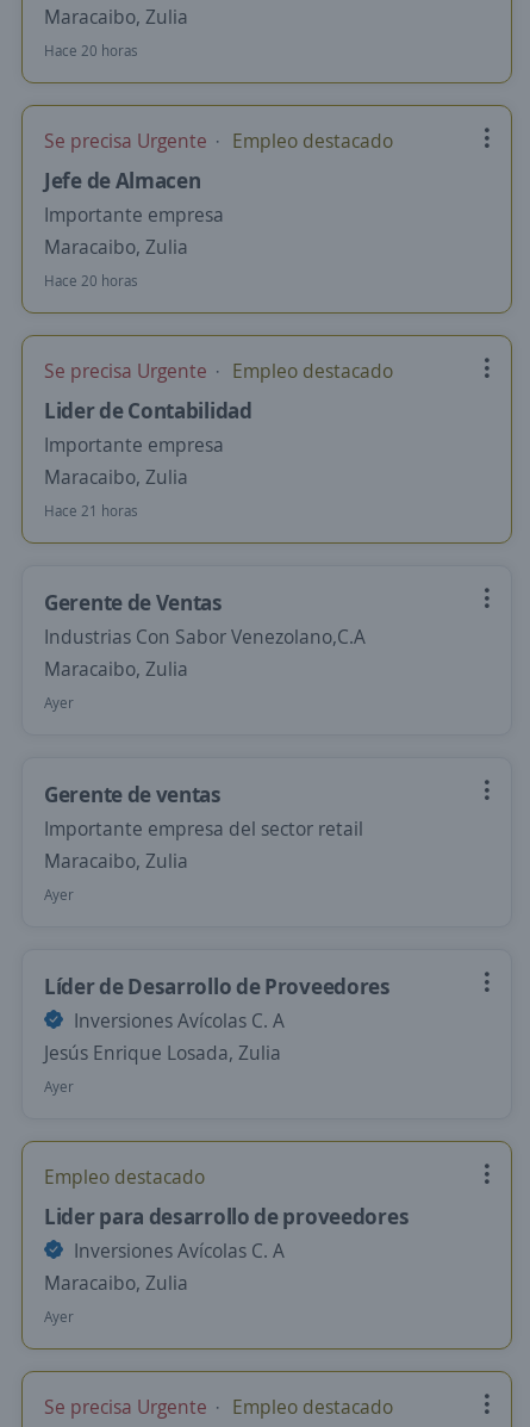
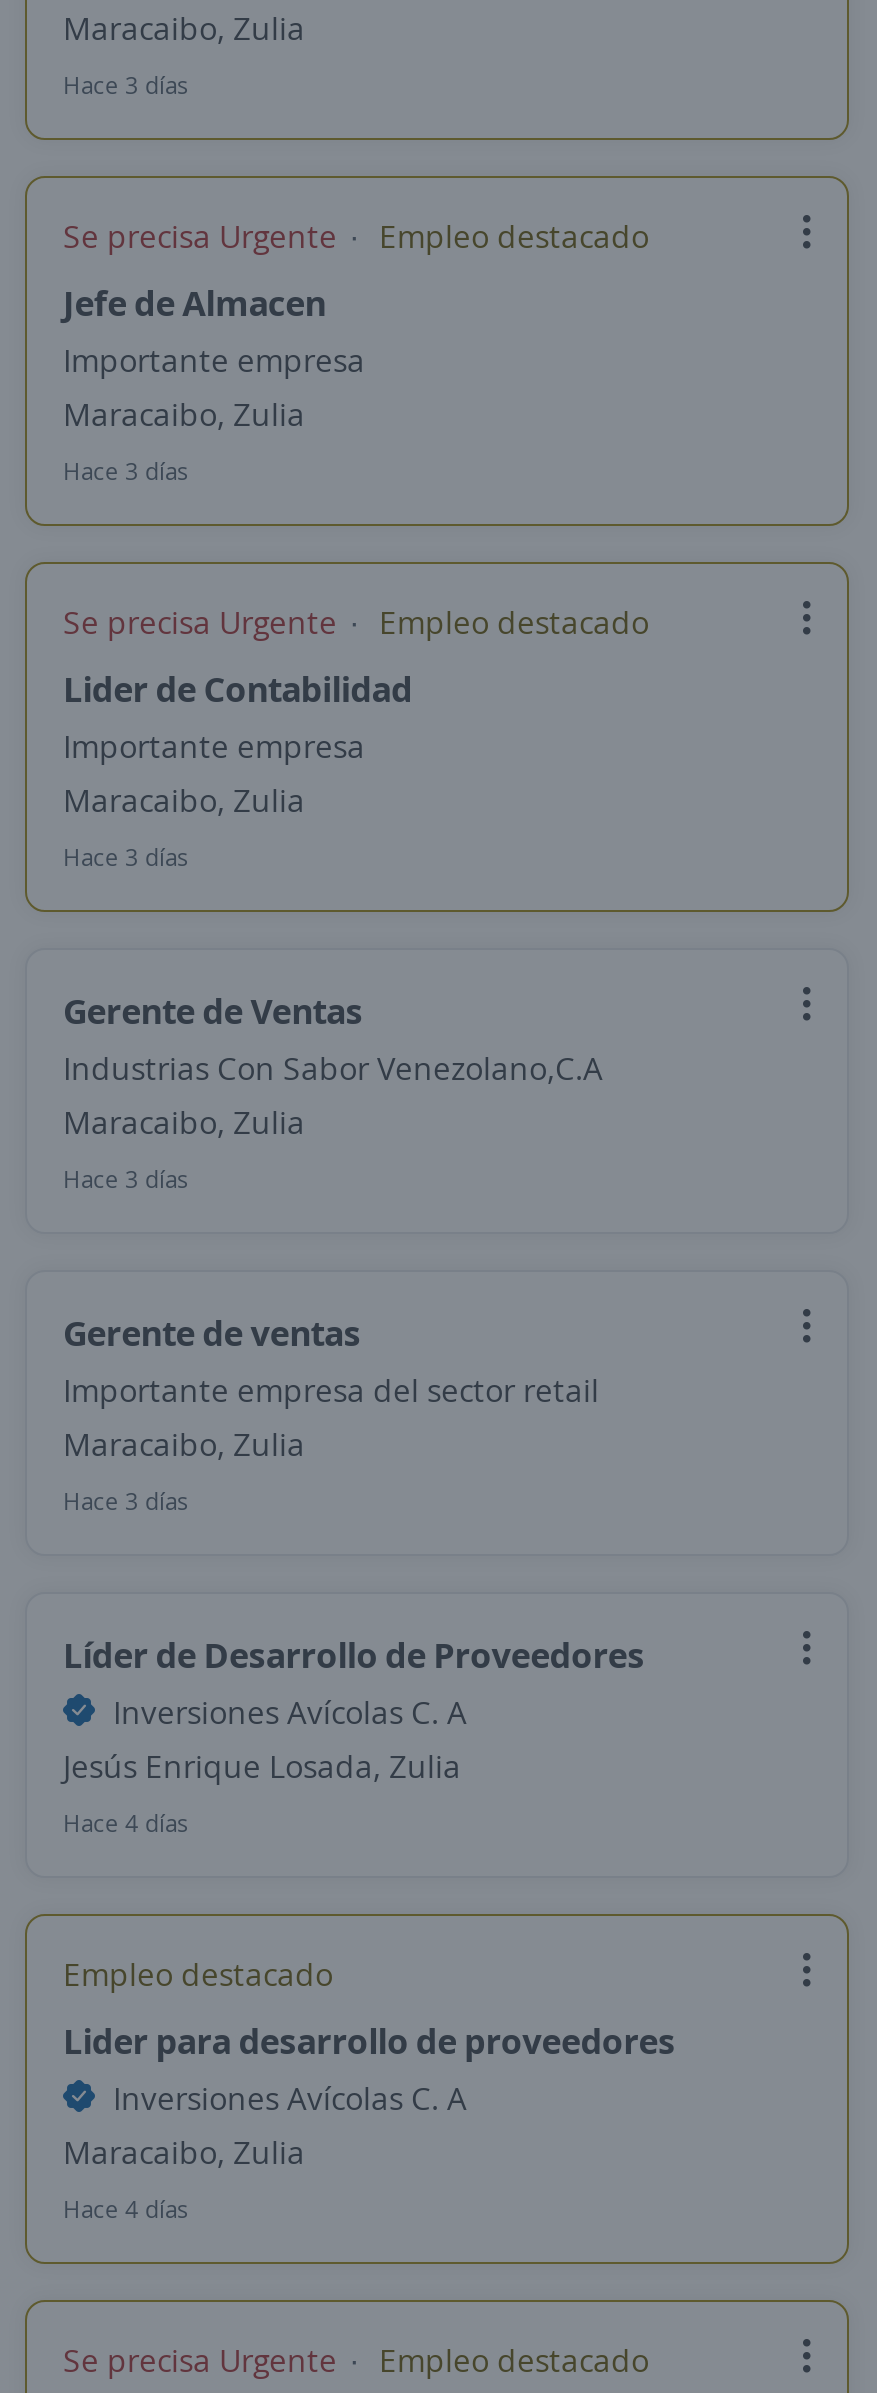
[44,41,138,61] Hace 20 horas -> [63,68,189,102] Hace 3 días
[44,271,138,291] Hace 20 horas -> [63,454,189,488] Hace 3 días
[44,501,138,521] Hace 21 horas -> [63,840,189,874] Hace 3 días
[44,693,74,713] Ayer -> [63,1162,189,1196] Hace 3 días
[44,885,74,905] Ayer -> [63,1484,189,1518] Hace 3 días
[44,1077,74,1097] Ayer -> [63,1806,189,1840] Hace 4 días
[44,1307,74,1327] Ayer -> [63,2192,189,2226] Hace 4 días

